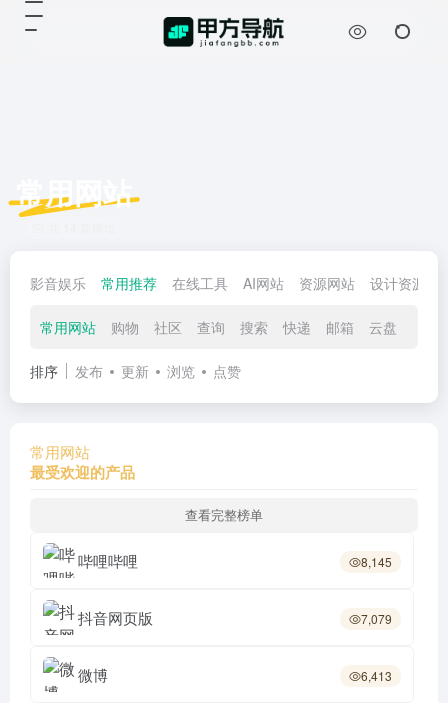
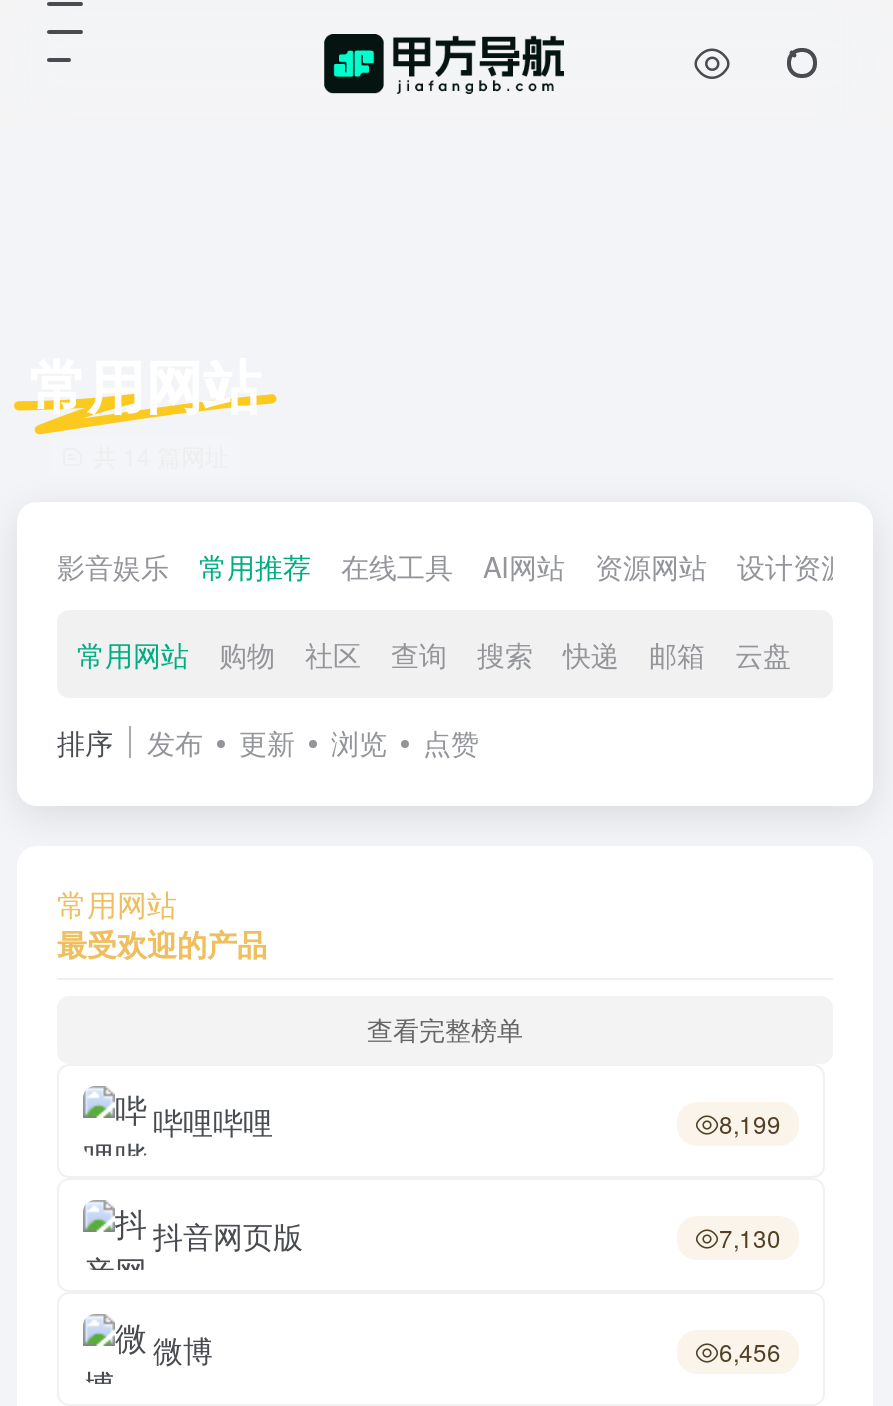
[361,553,392,570] 8,145 -> [719,1106,781,1140] 8,199
[361,610,392,627] 7,079 -> [719,1220,781,1254] 7,130
[361,667,392,684] 6,413 -> [719,1334,781,1368] 6,456

